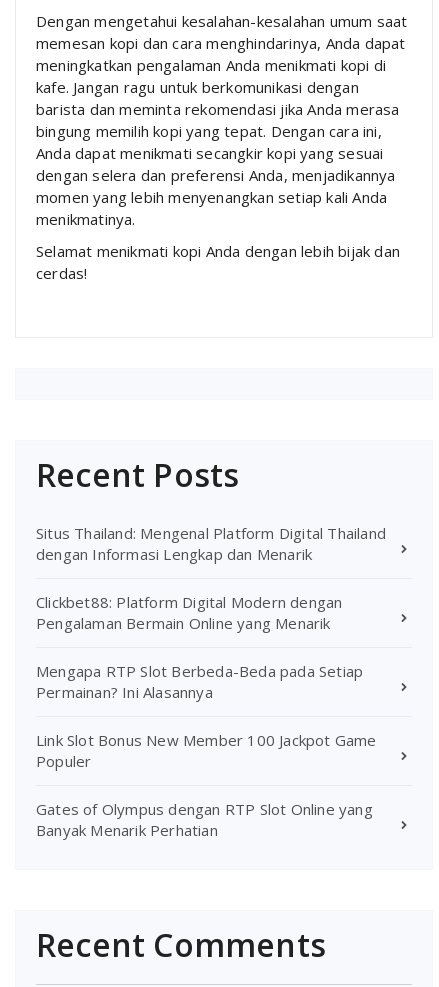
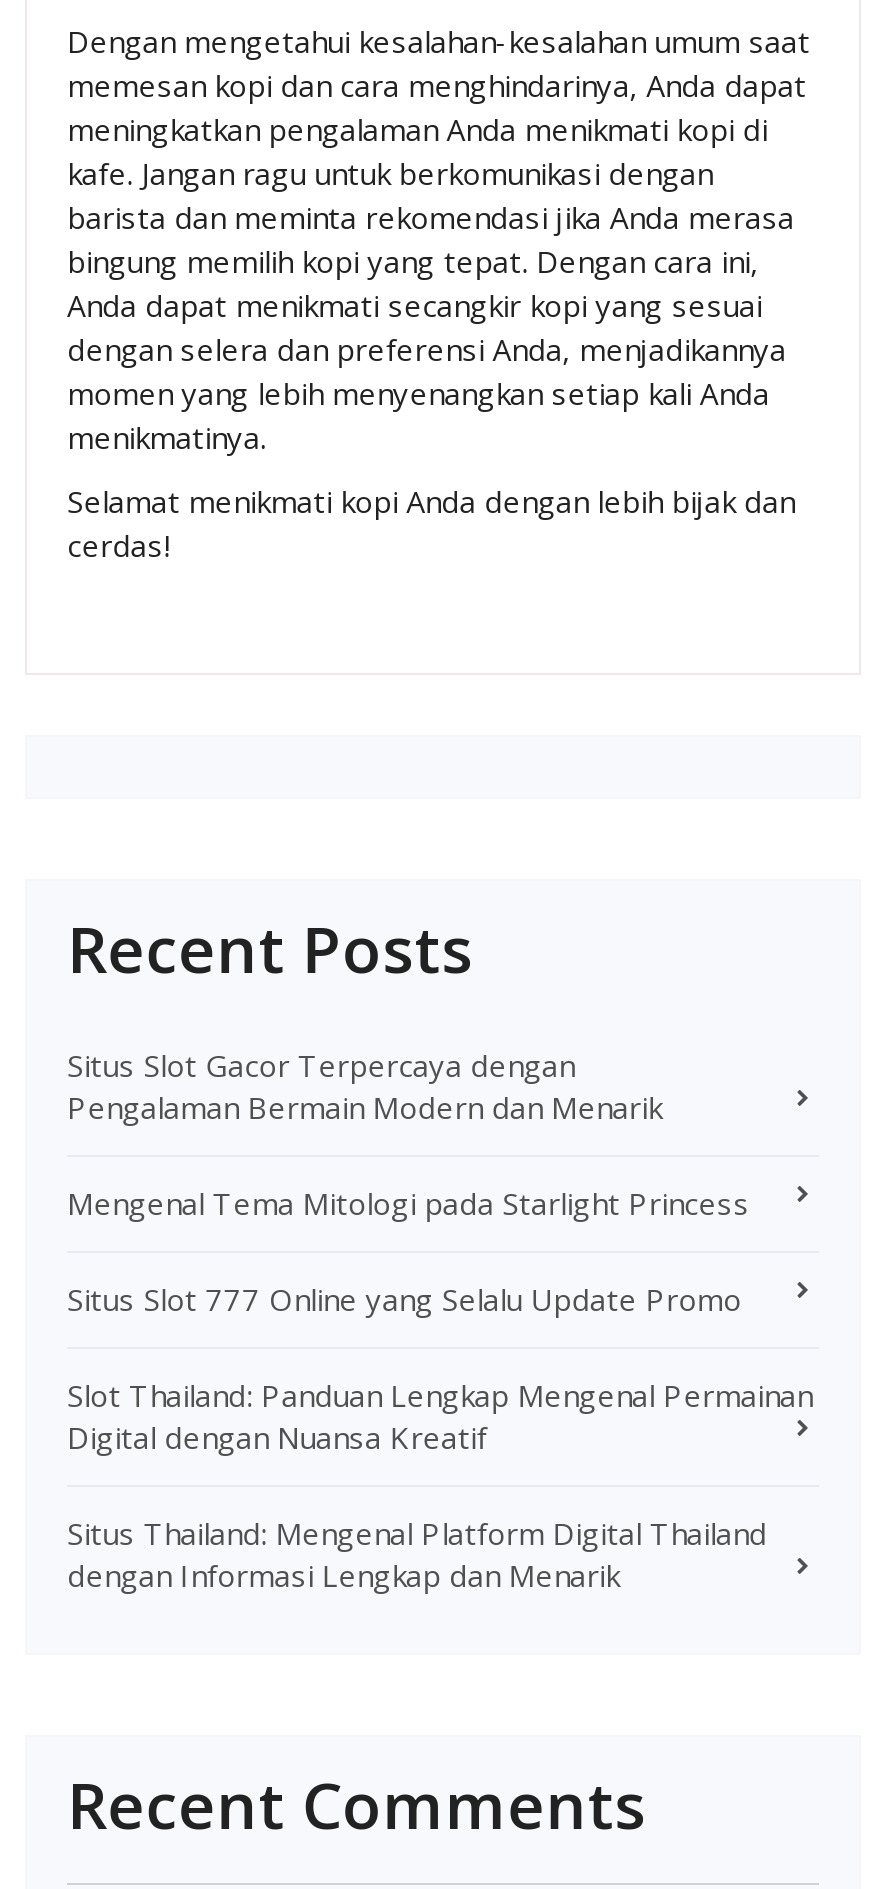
none -> [67,1044,813,1456] Situs Slot Gacor Terpercaya dengan | Pengalaman Bermain Modern dan Menarik | Mengenal Tema Mitologi pada Starlight Princess | Situs Slot 777 Online yang Selalu Update Promo | Slot Thailand: Panduan Lengkap Mengenal Permainan | Digital dengan Nuansa Kreatif
moved [36,523,386,564] -> [67,1512,767,1594]: Situs Thailand: Mengenal Platform Digital Thailand | dengan Informasi Lengkap dan Menarik
[36,592,377,840] Clickbet88: Platform Digital Modern dengan | Pengalaman Bermain Online yang Menarik | Mengapa RTP Slot Berbeda-Beda pada Setiap | Permainan? Ini Alasannya | Link Slot Bonus New Member 100 Jackpot Game | Populer | Gates of Olympus dengan RTP Slot Online yang | Banyak Menarik Perhatian -> none

